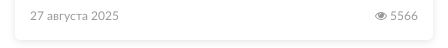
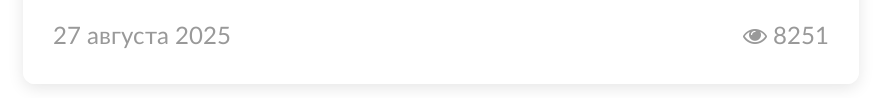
[390,10,418,22] 5566 -> [773,24,829,48] 8251

